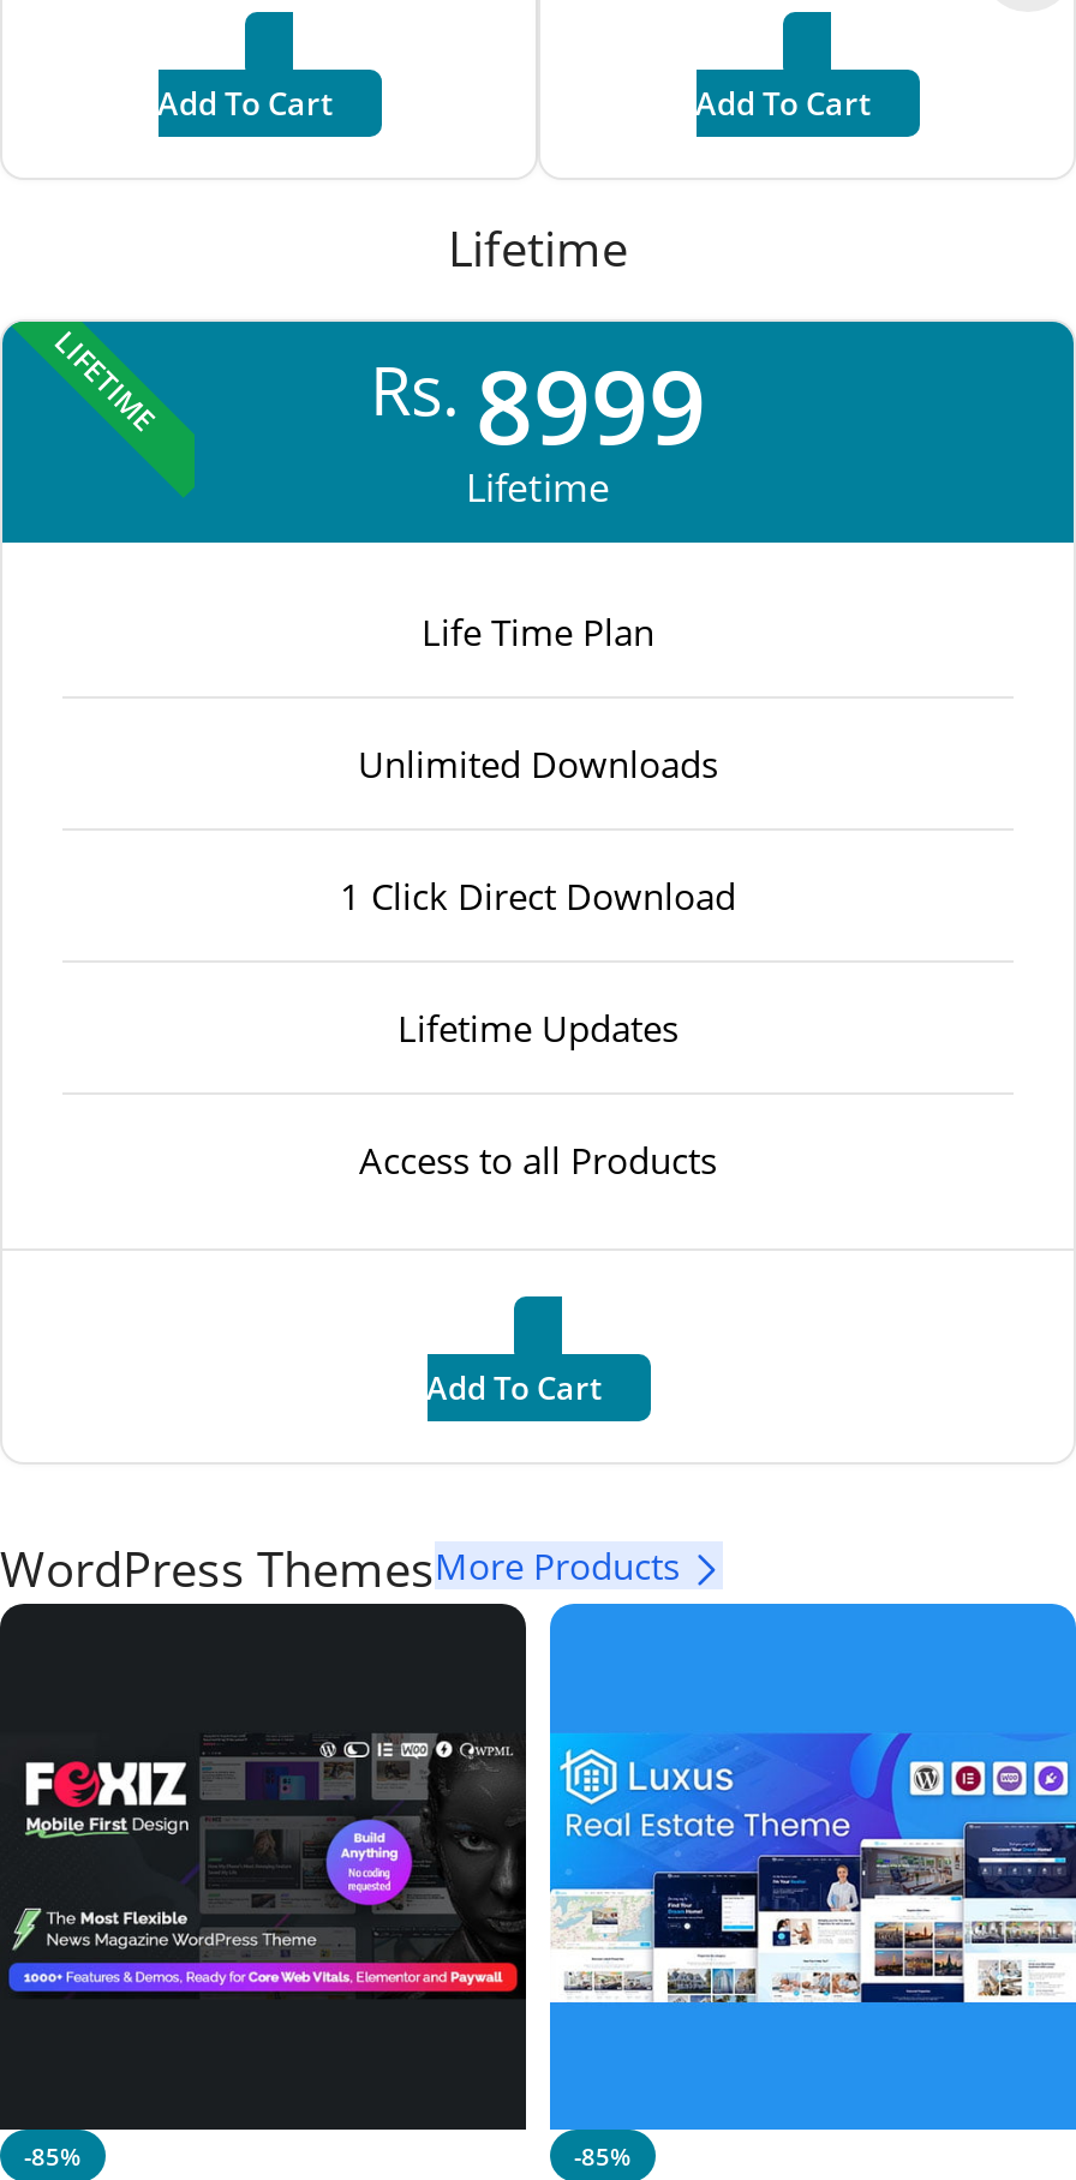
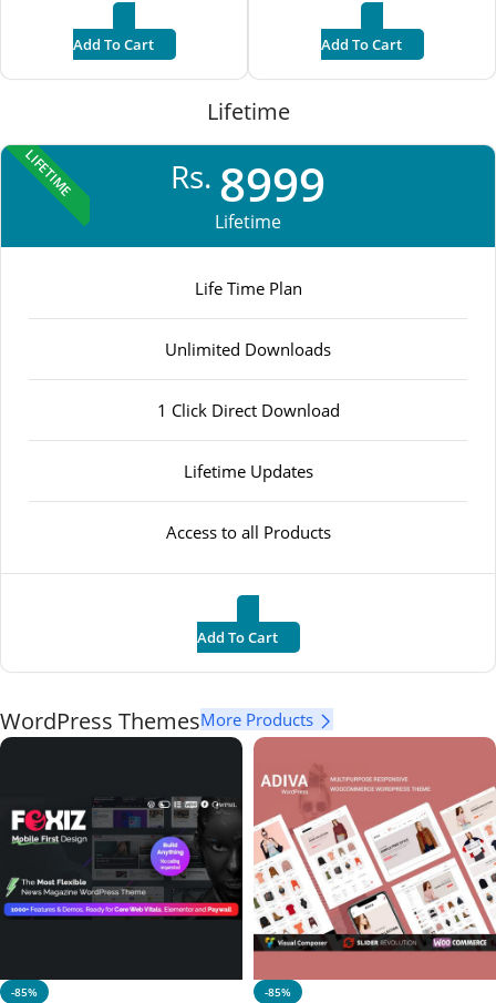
[548,1601,1069,2132] [image] -> [252,736,493,981] [image]

